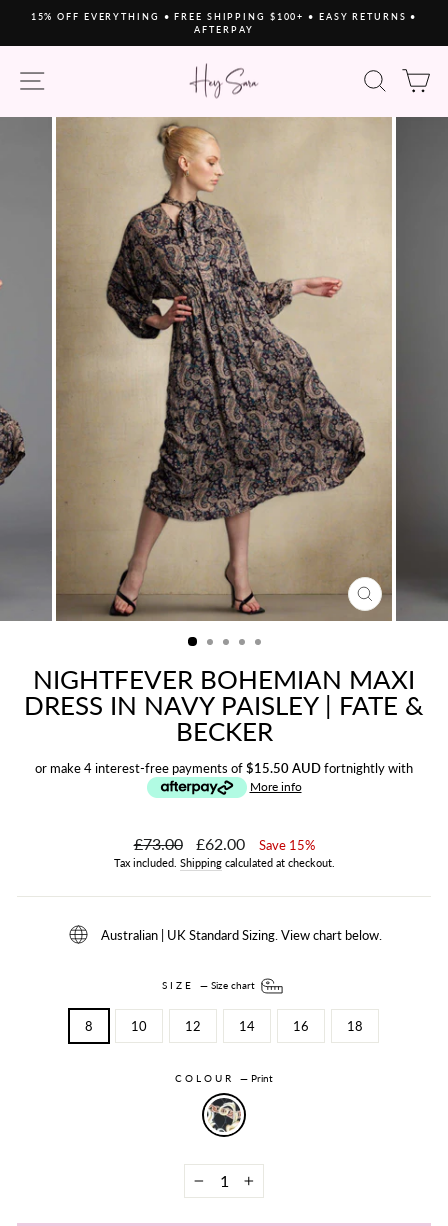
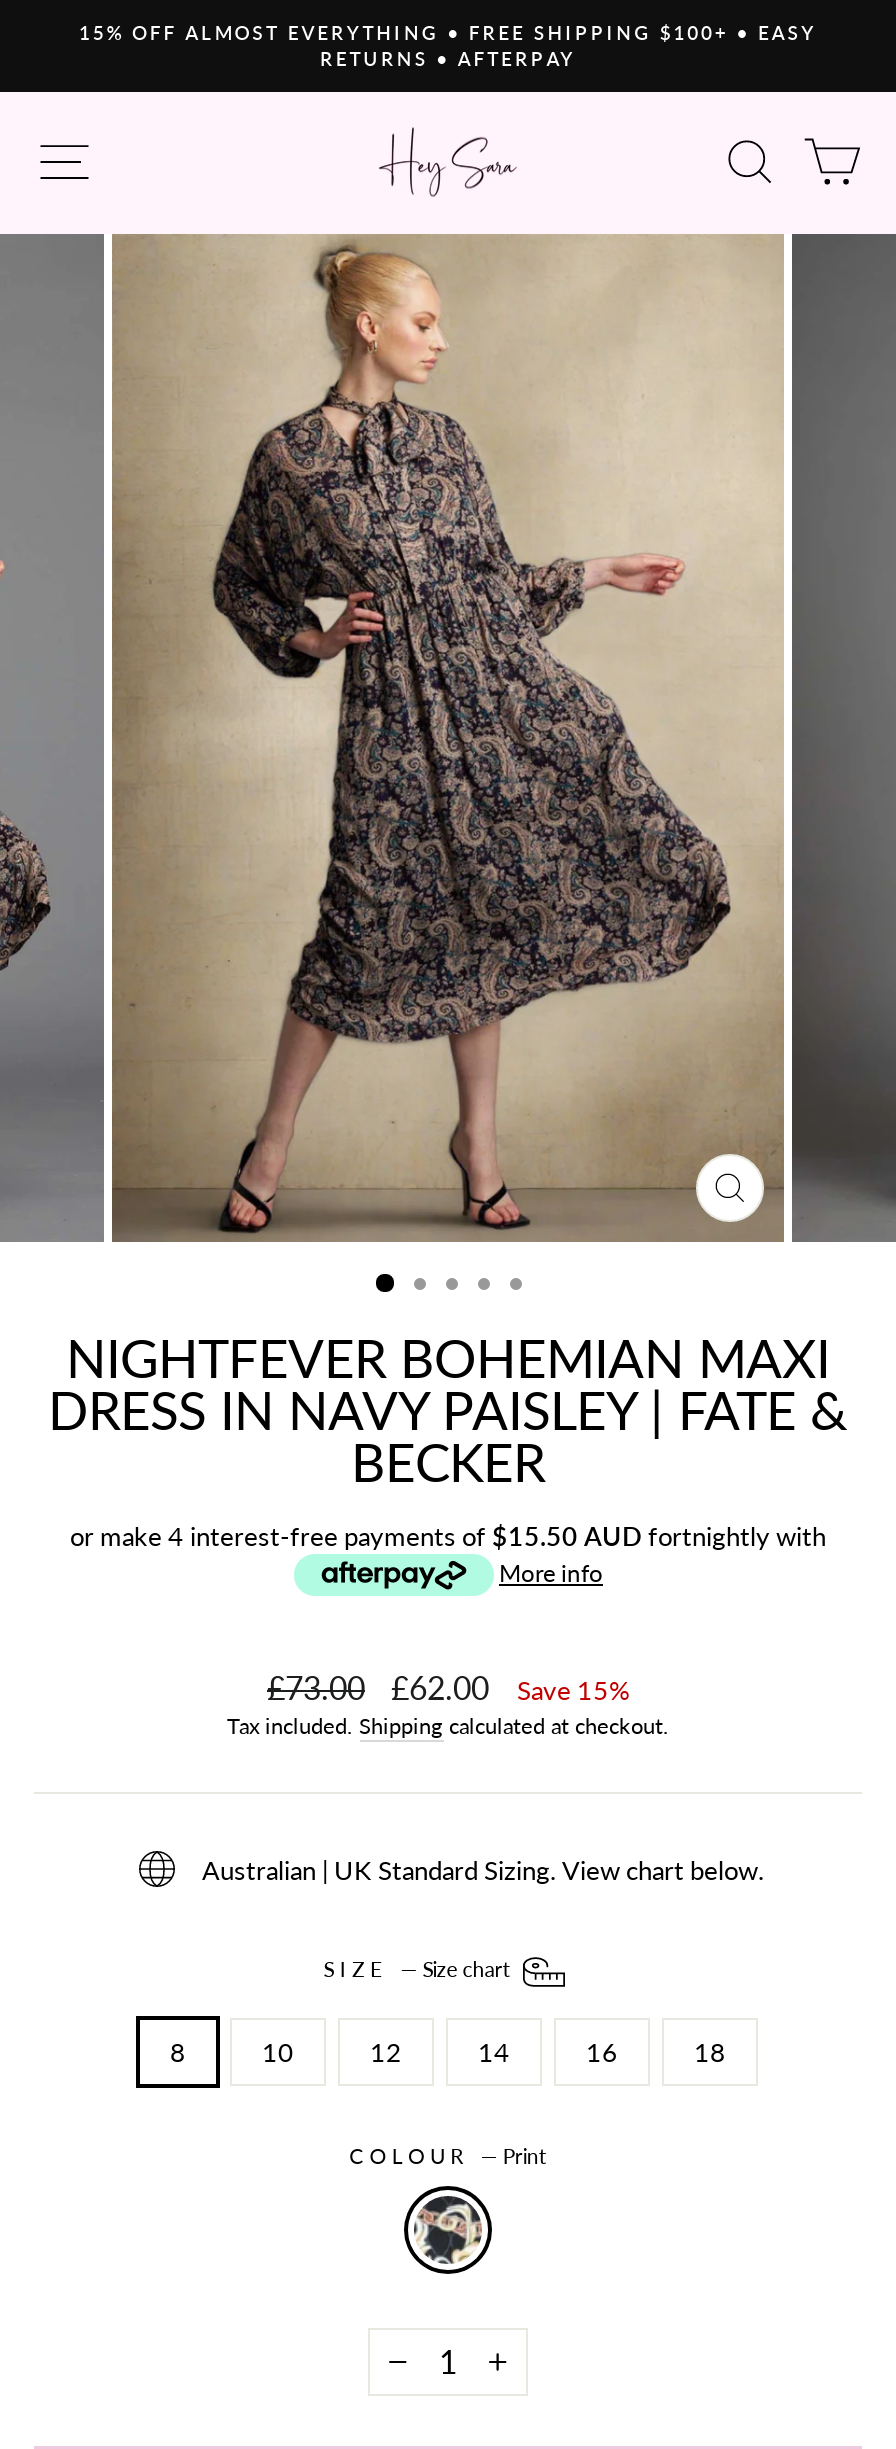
[31,11,417,35] 15% OFF EVERYTHING • FREE SHIPPING $100+ • EASY RETURNS • | AFTERPAY -> [79,22,817,70] 15% OFF ALMOST EVERYTHING • FREE SHIPPING $100+ • EASY | RETURNS • AFTERPAY

